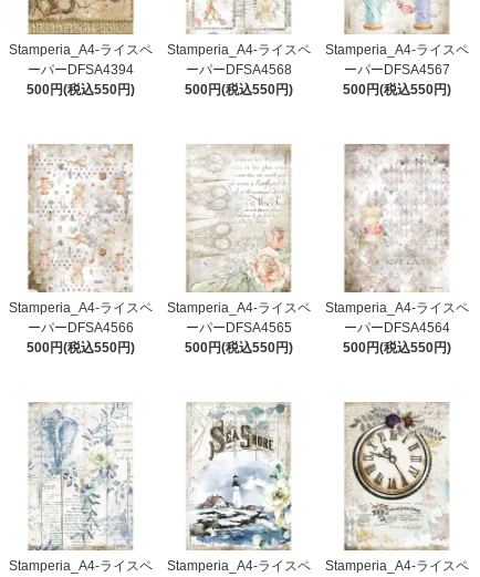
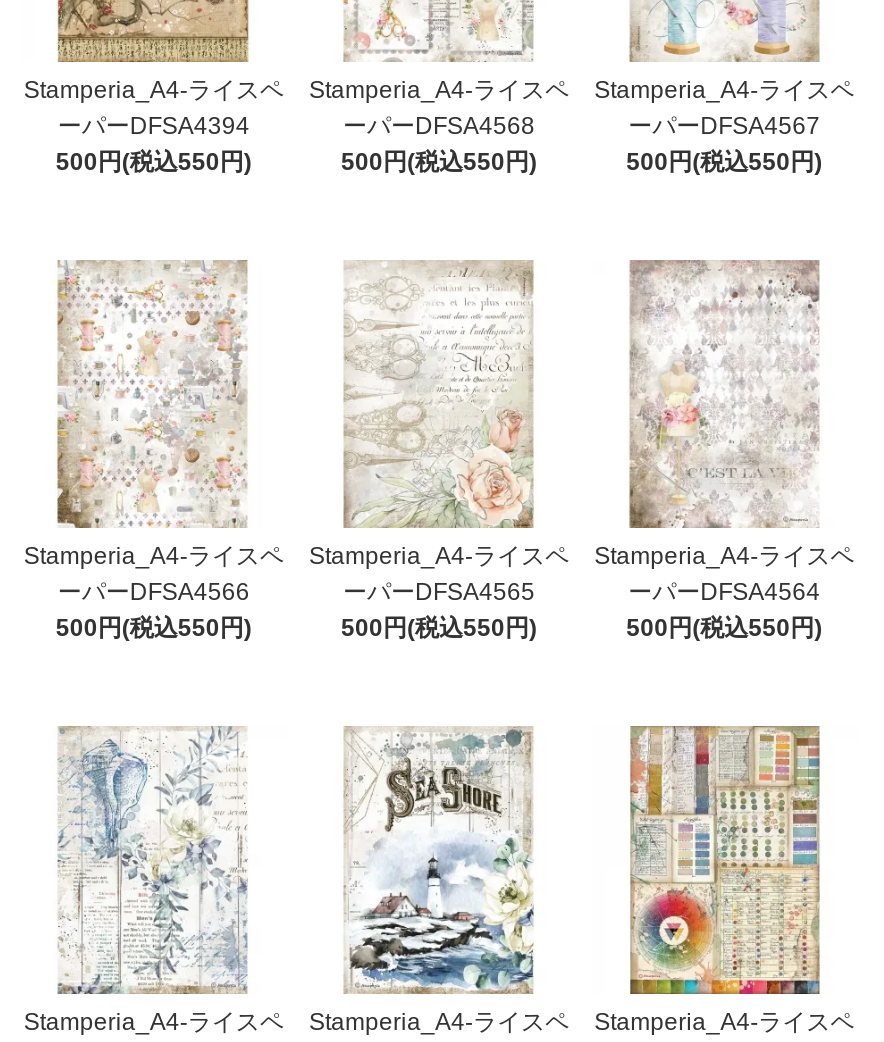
[344,402,450,552] [image] -> [629,726,821,996] [image]

